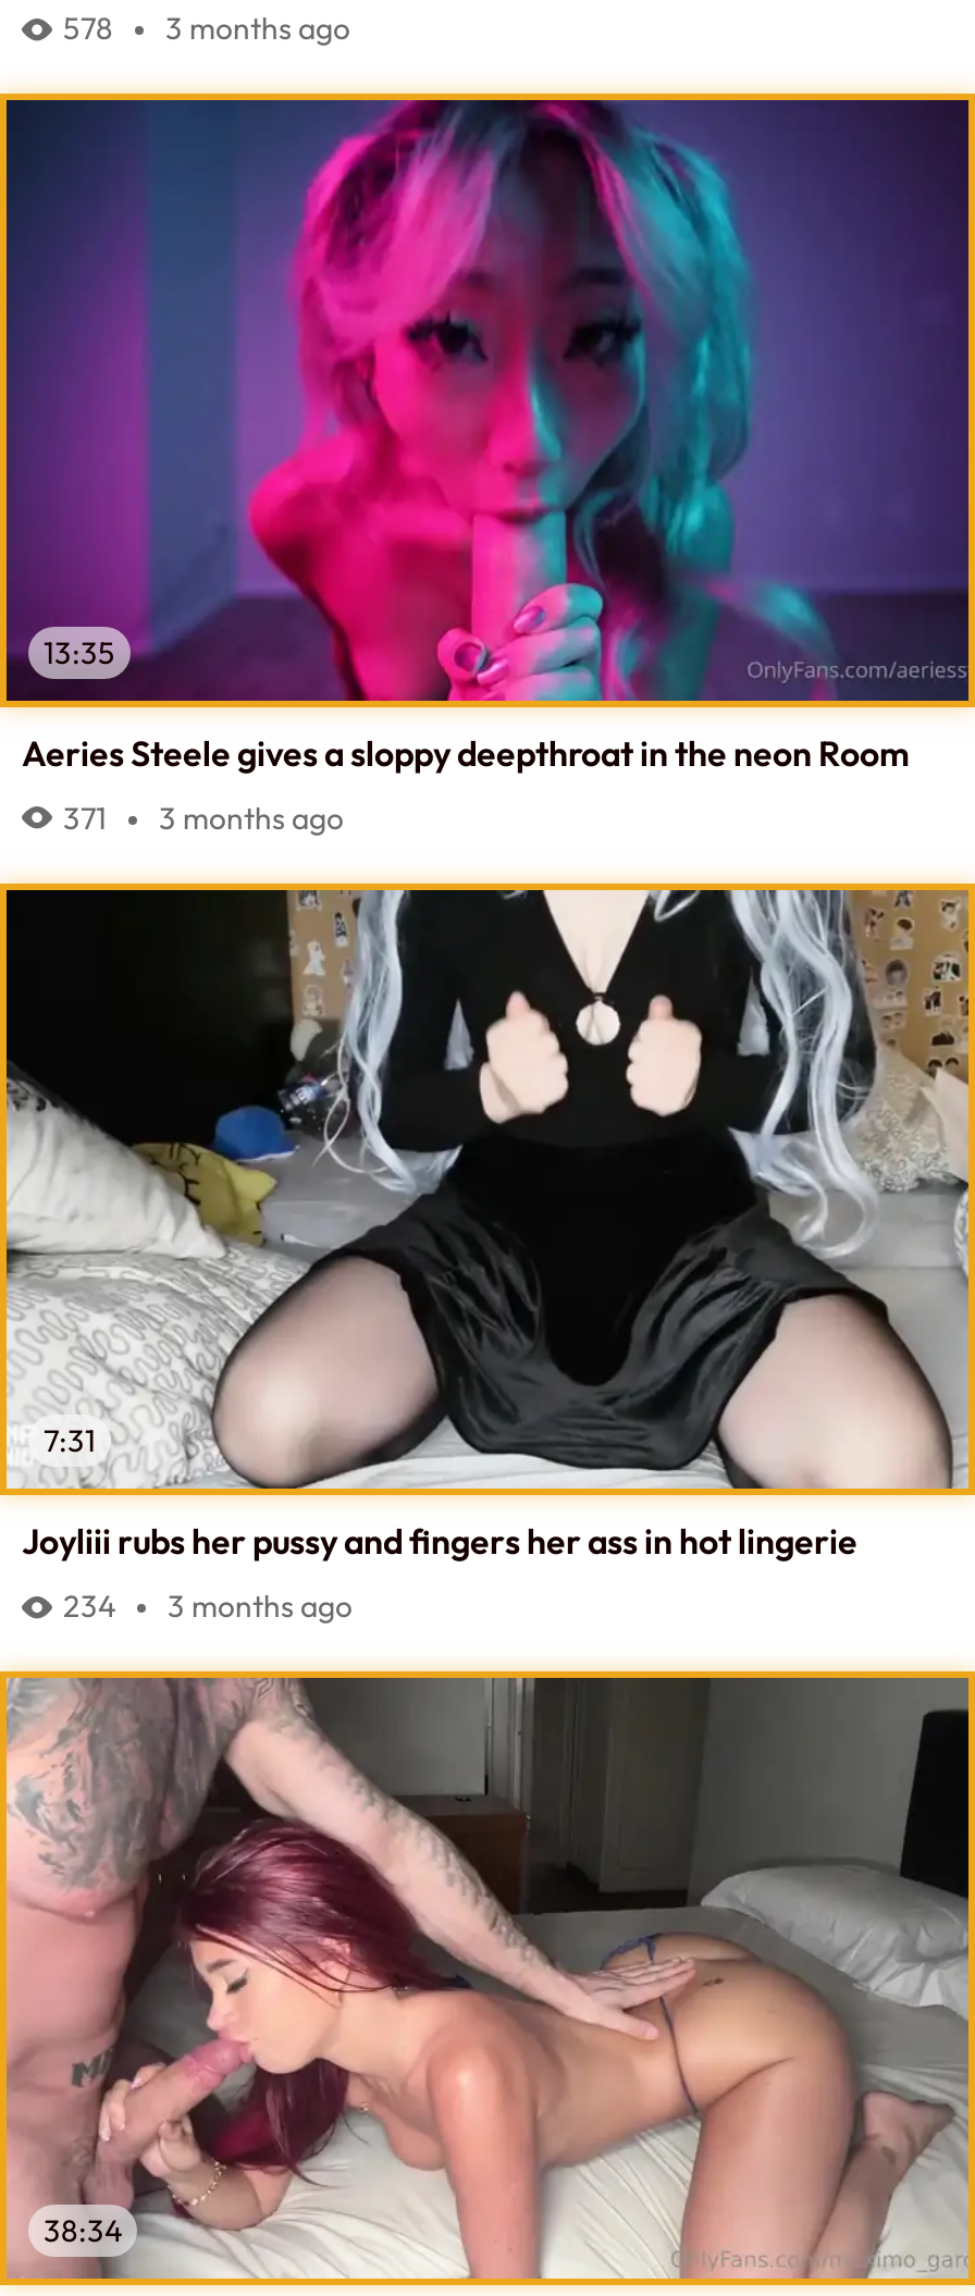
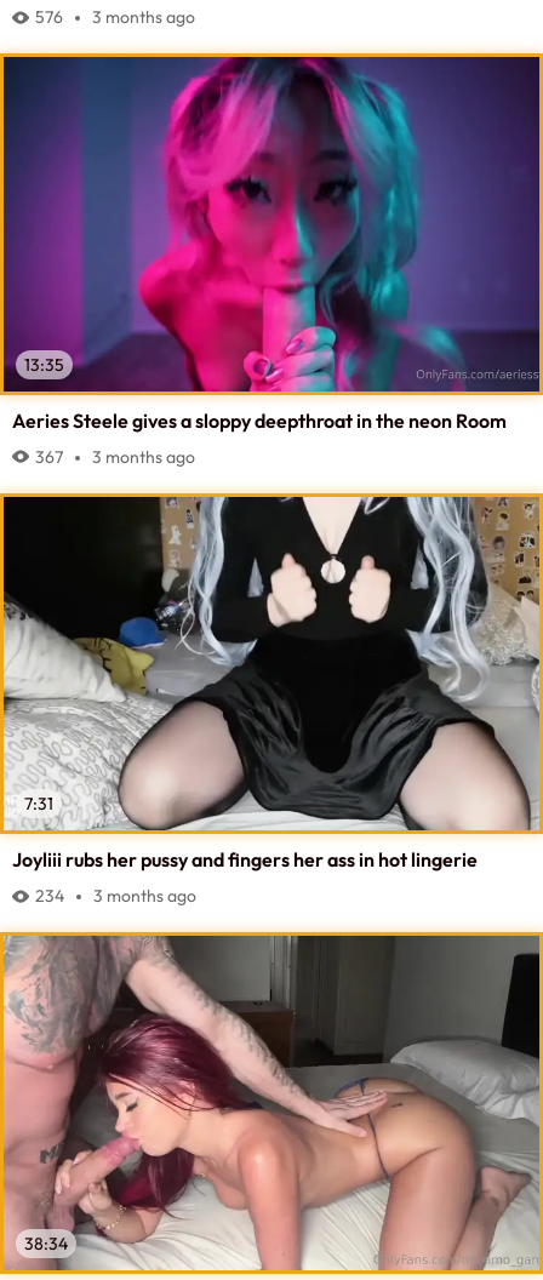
[63,10,350,49] 578 3 months ago -> [35,7,195,28] 576 3 months ago
[63,799,344,838] 371 3 months ago -> [35,446,195,468] 367 3 months ago

